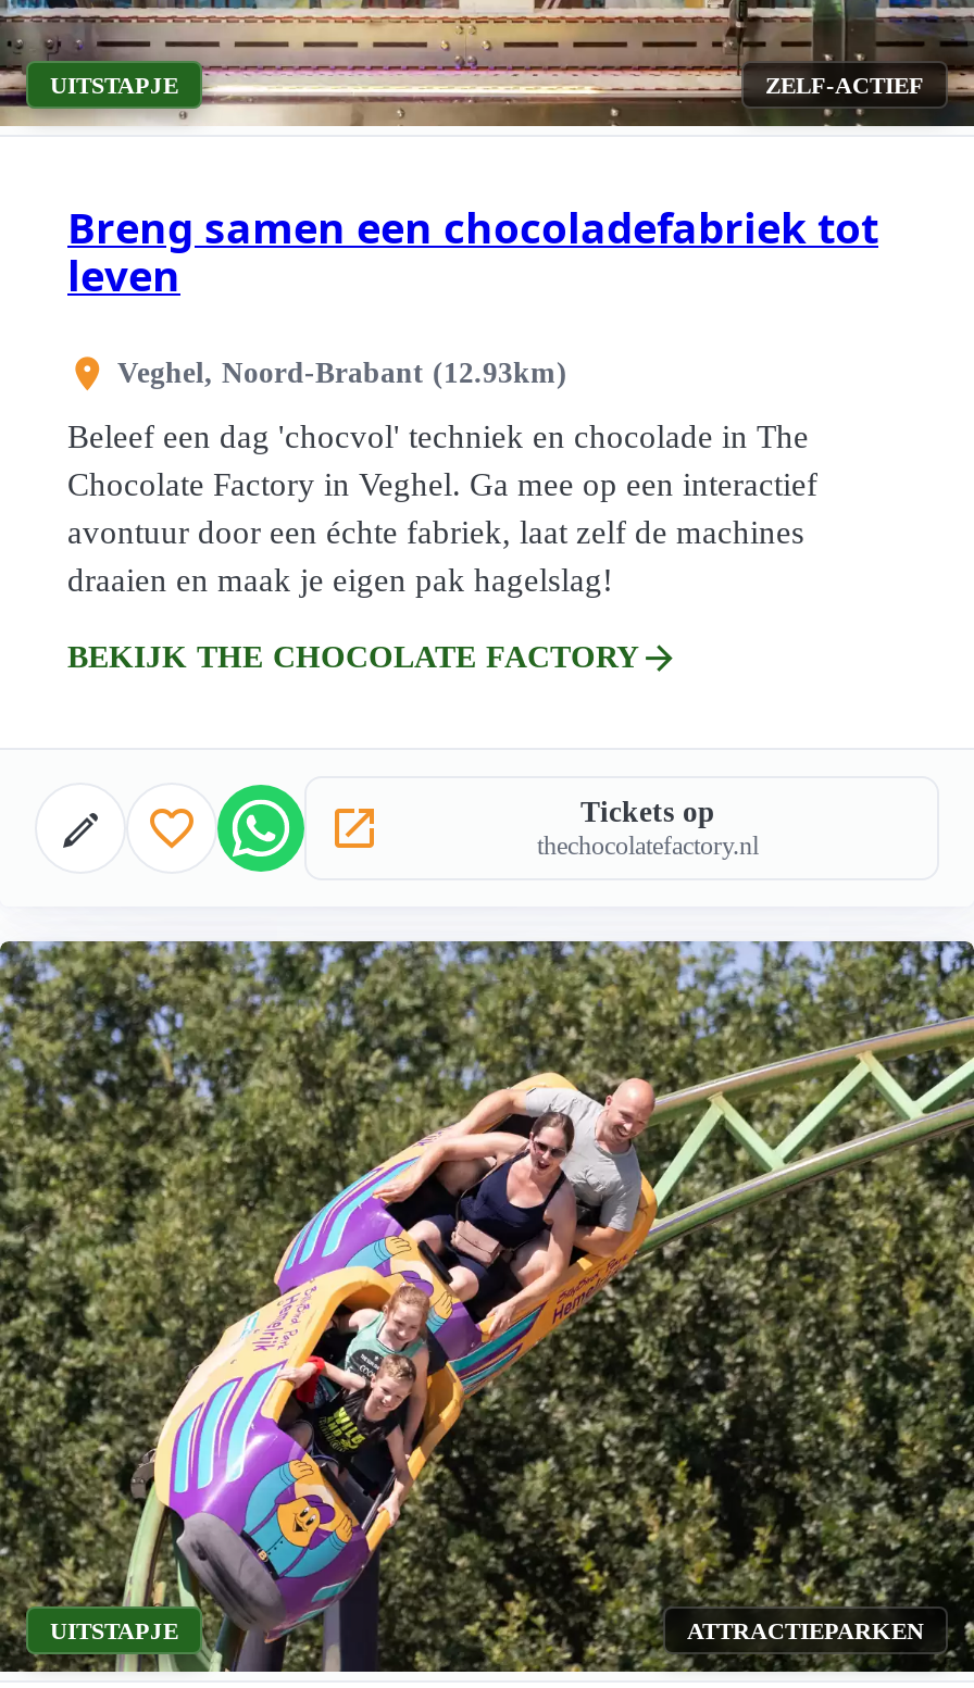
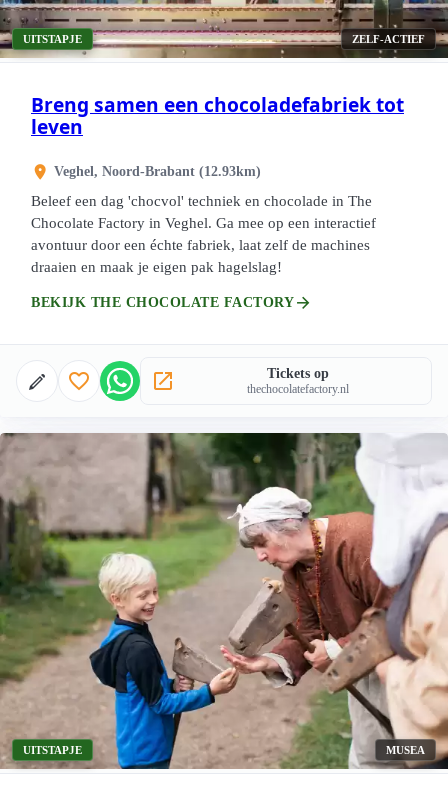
[7,939,967,1674] [image] | ATTRACTIEPARKEN -> [3,432,445,770] [image] | MUSEA

